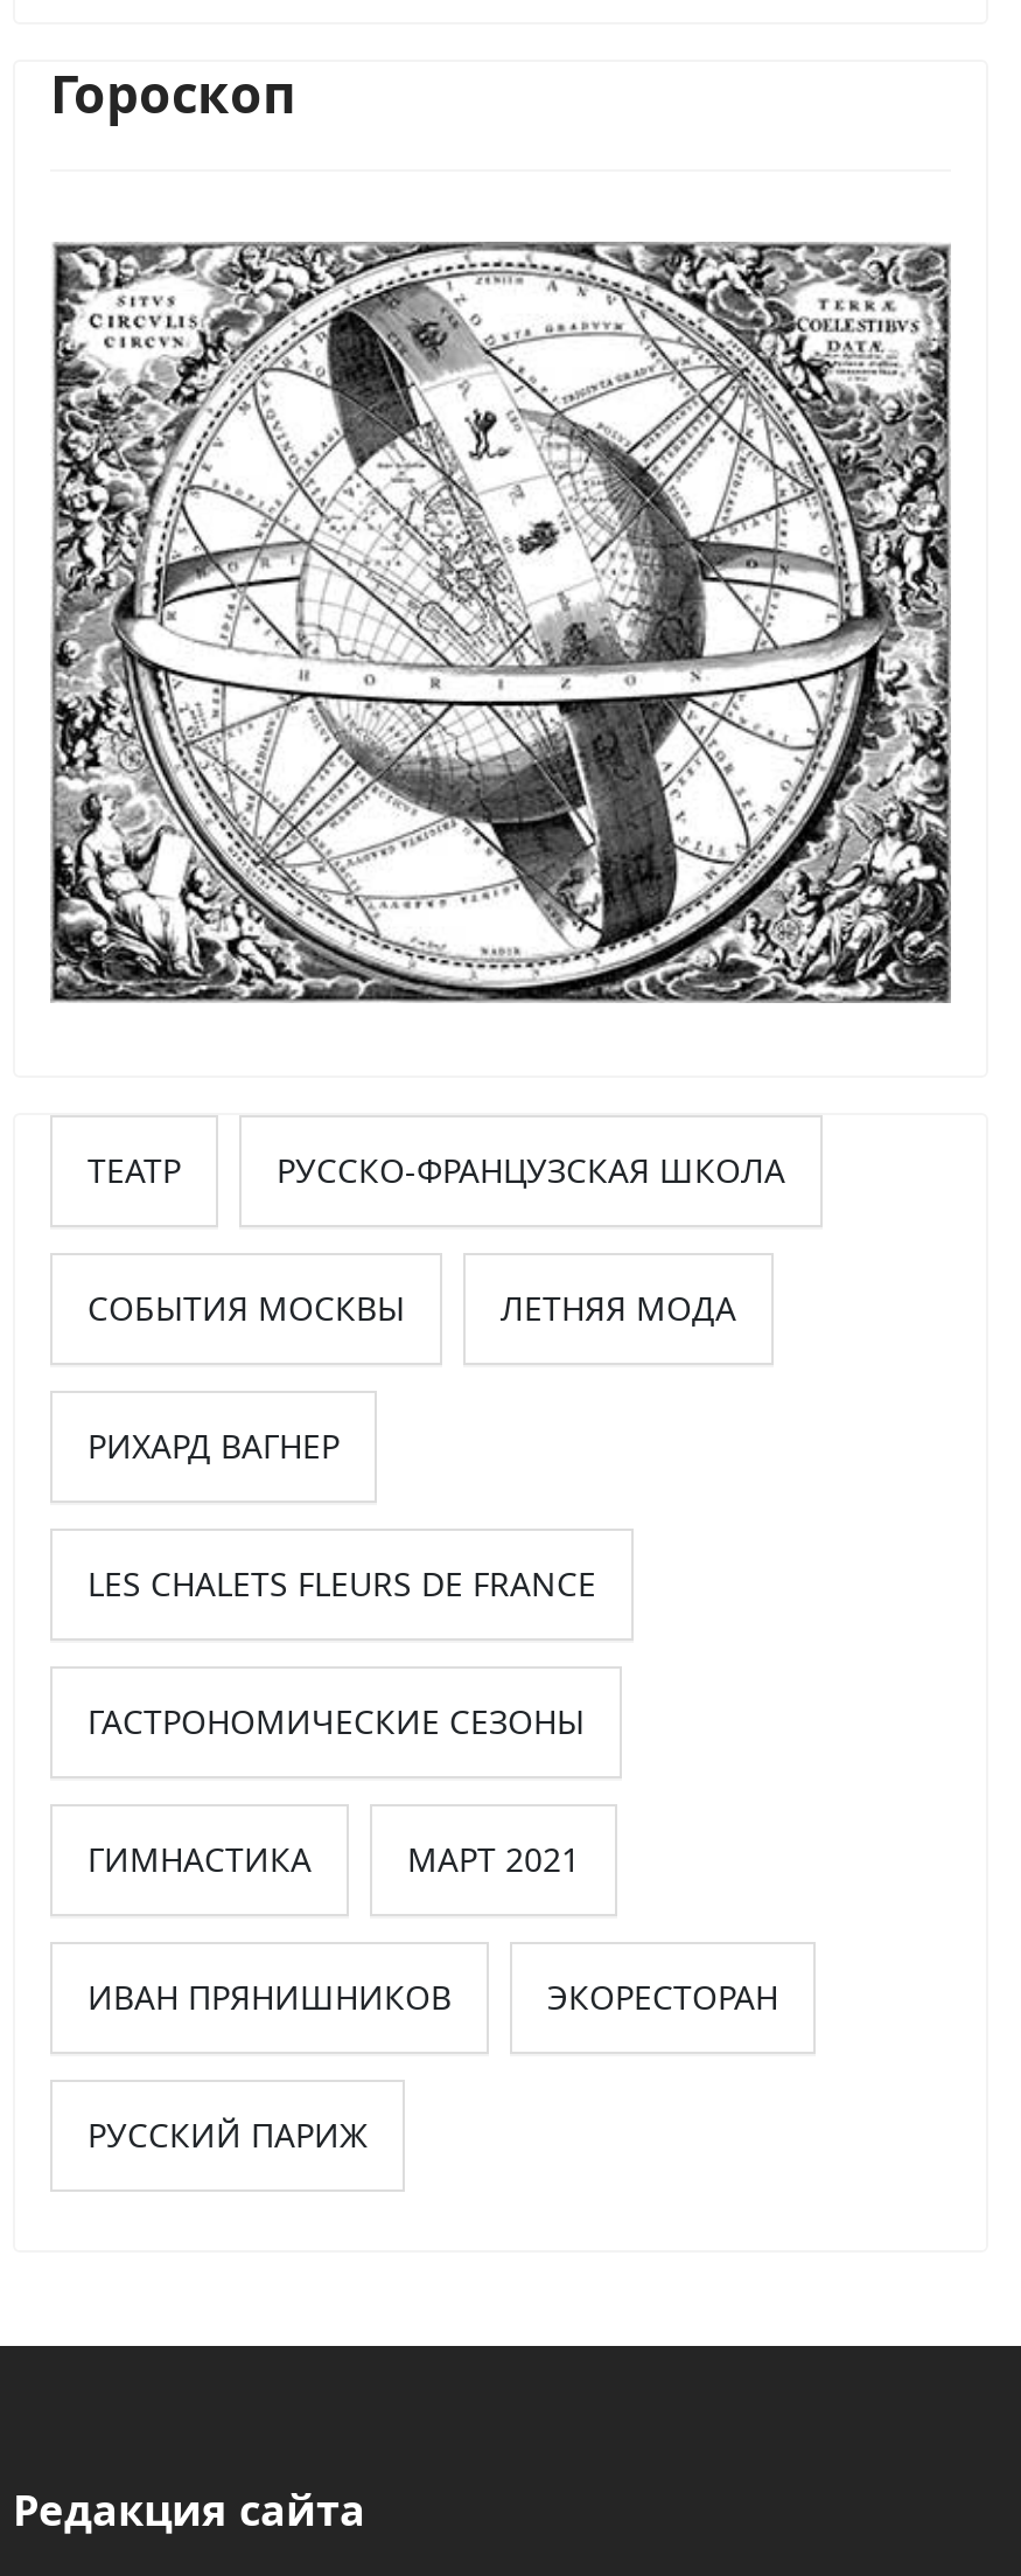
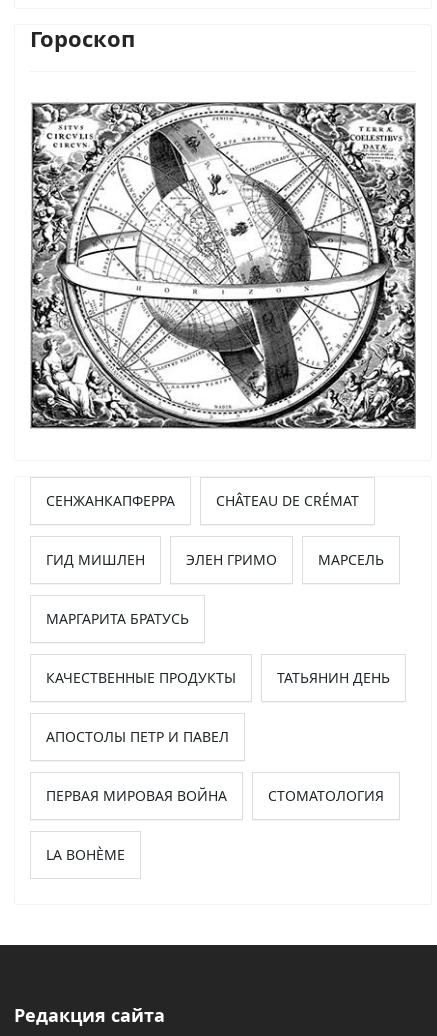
[88,1148,785,2157] ТЕАТР | РУССКО-ФРАНЦУЗСКАЯ ШКОЛА | СОБЫТИЯ МОСКВЫ | ЛЕТНЯЯ МОДА | РИХАРД ВАГНЕР | LES CHALETS FLEURS DE FRANCE | ГАСТРОНОМИЧЕСКИЕ СЕЗОНЫ | ГИМНАСТИКА | МАРТ 2021 | ИВАН ПРЯНИШНИКОВ | ЭКОРЕСТОРАН | РУССКИЙ ПАРИЖ -> [46,490,390,863] СЕНЖАНКАПФЕРРА | CHÂTEAU DE CRÉMAT | ГИД МИШЛЕН | ЭЛЕН ГРИМО | МАРСЕЛЬ | МАРГАРИТА БРАТУСЬ | КАЧЕСТВЕННЫЕ ПРОДУКТЫ | ТАТЬЯНИН ДЕНЬ | АПОСТОЛЫ ПЕТР И ПАВЕЛ | ПЕРВАЯ МИРОВАЯ ВОЙНА | СТОМАТОЛОГИЯ | LA BOHÈME

